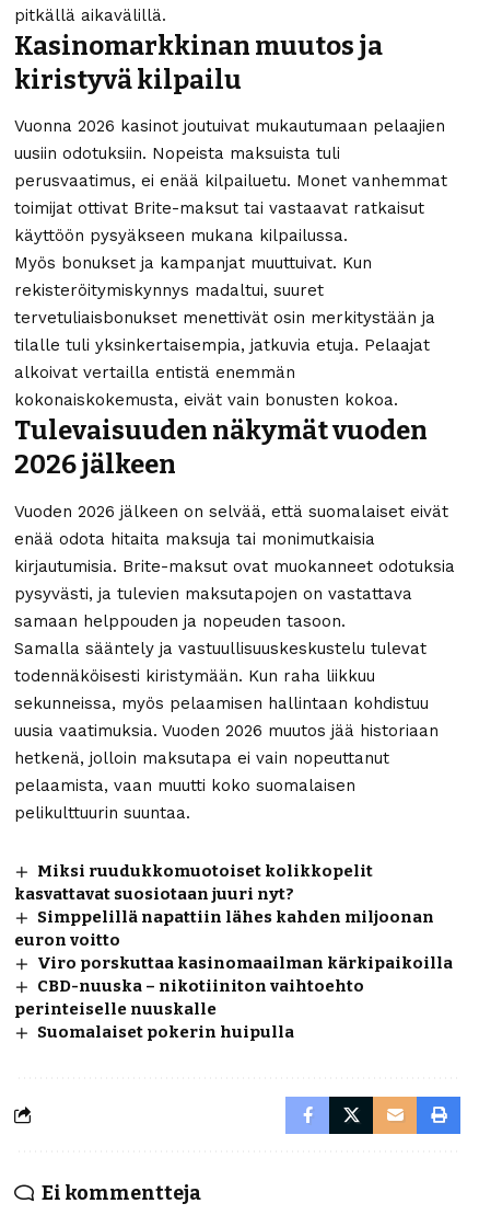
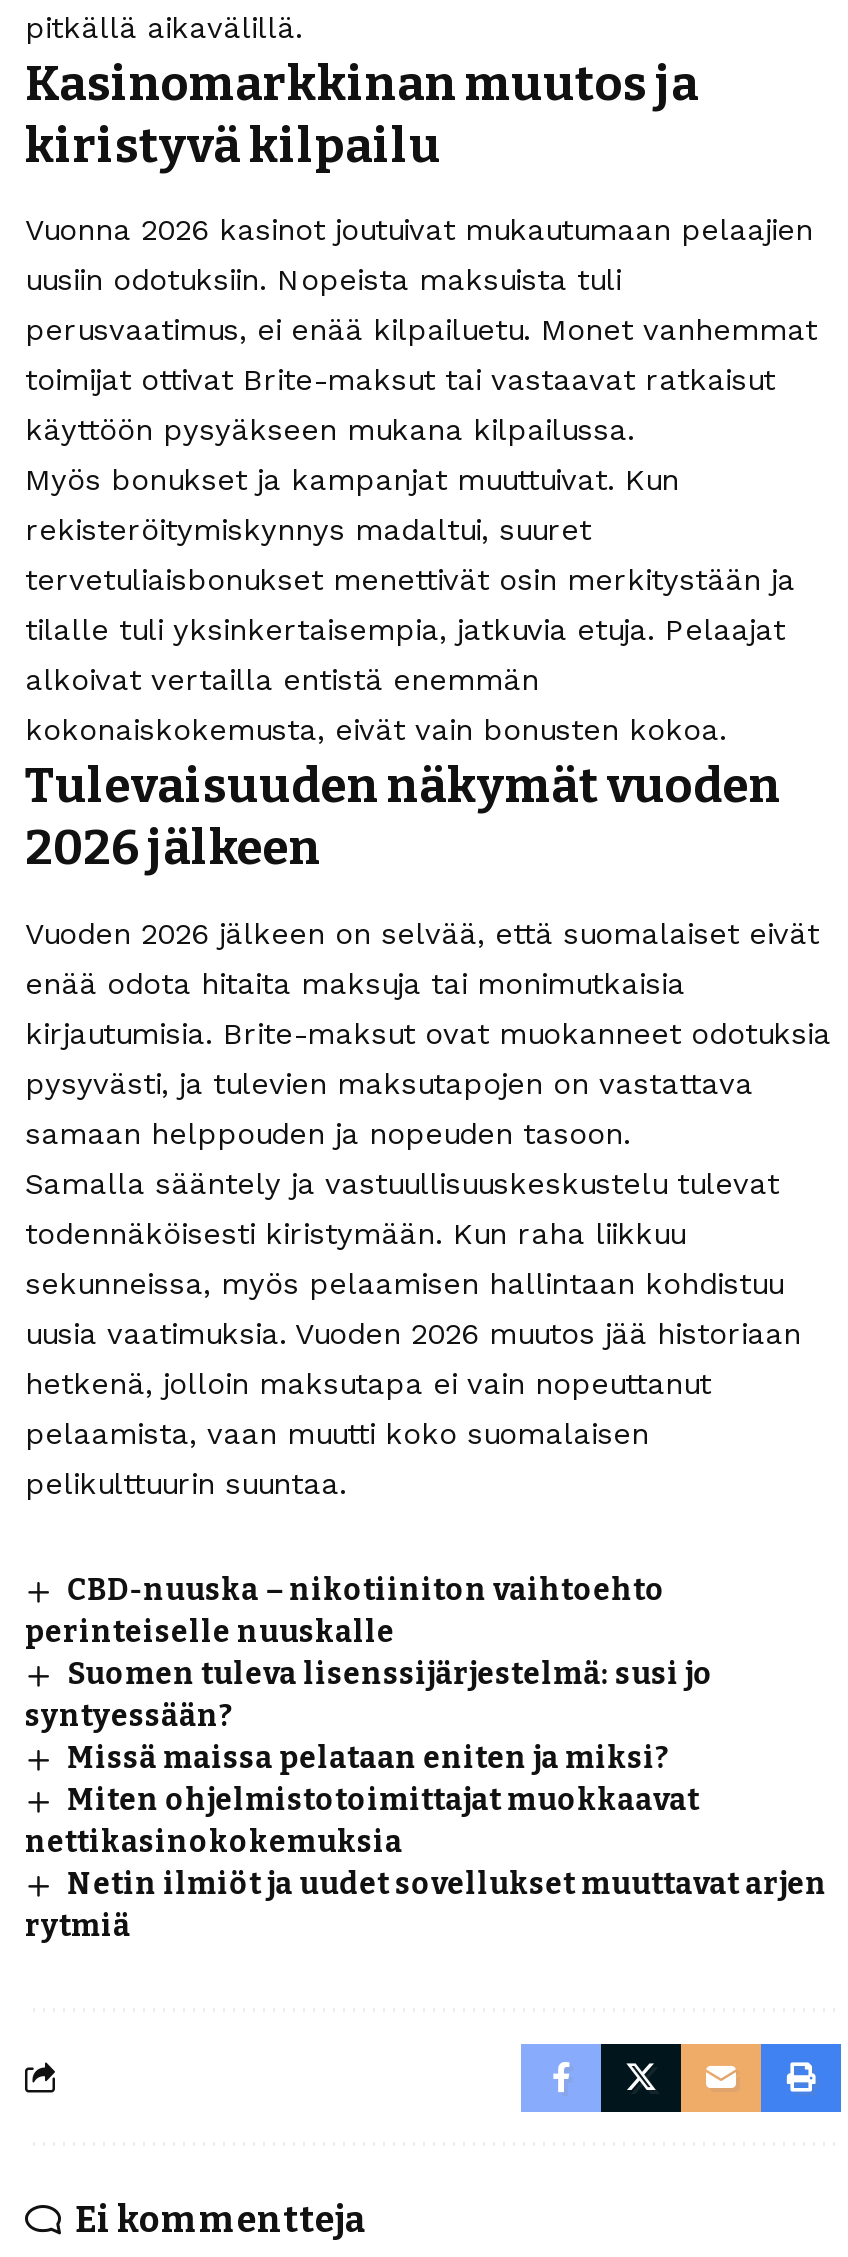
[14,861,453,972] Miksi ruudukkomuotoiset kolikkopelit | kasvattavat suosiotaan juuri nyt? | Simppelillä napattiin lähes kahden miljoonan | euron voitto | Viro porskuttaa kasinomaailman kärkipaikoilla -> none
moved [14,976,364,1018] -> [25,1571,665,1649]: CBD-nuuska – nikotiiniton vaihtoehto | perinteiselle nuuskalle
[37,1022,294,1041] Suomalaiset pokerin huipulla -> [25,1655,827,1943] Suomen tuleva lisenssijärjestelmä: susi jo | syntyessään? | Missä maissa pelataan eniten ja miksi? | Miten ohjelmistotoimittajat muokkaavat | nettikasinokokemuksia | Netin ilmiöt ja uudet sovellukset muuttavat arjen | rytmiä

